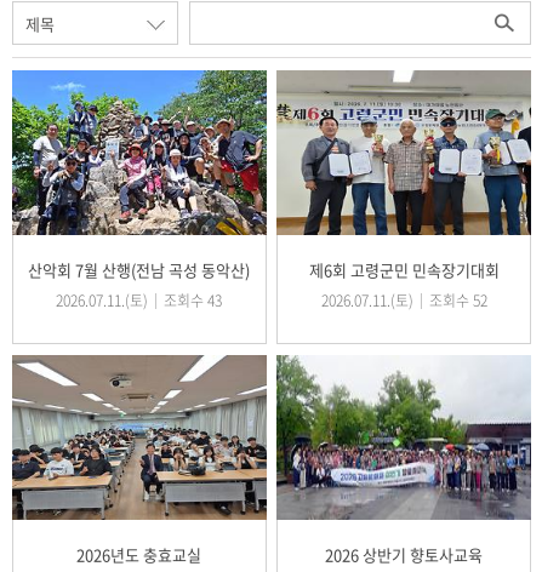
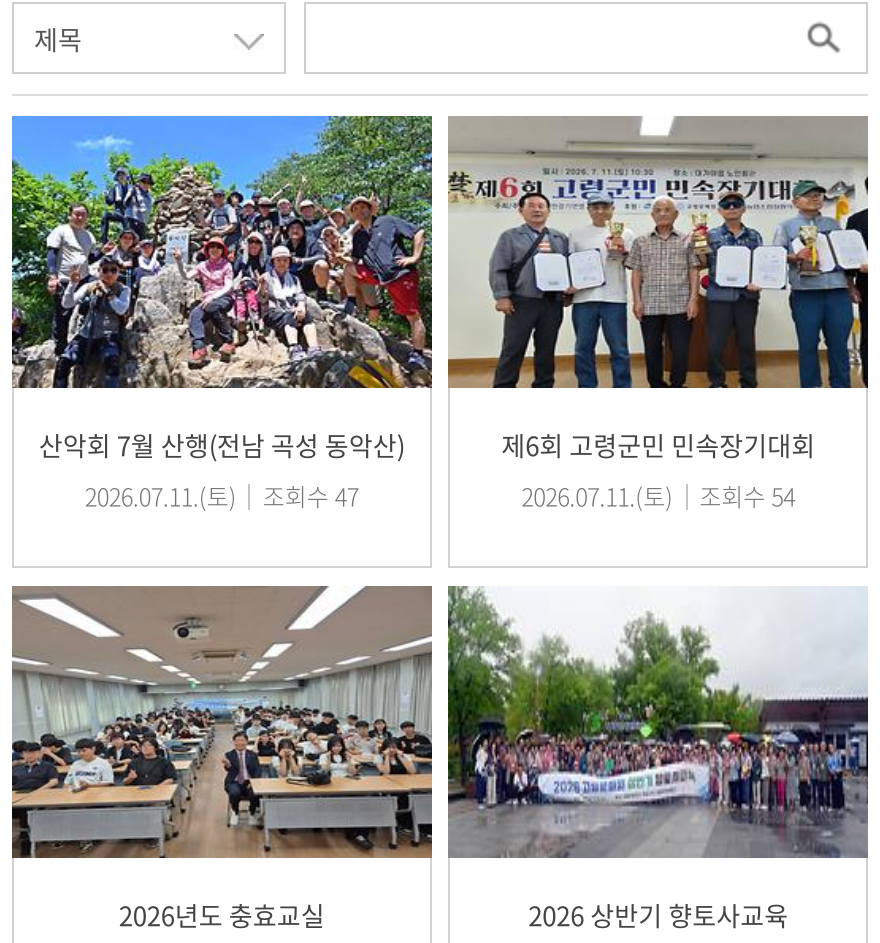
[56,290,222,312] 2026.07.11.(토) 조회수 43 -> [85,478,359,514] 2026.07.11.(토) 조회수 47
[321,290,487,312] 2026.07.11.(토) 조회수 52 -> [521,478,795,514] 2026.07.11.(토) 조회수 54

